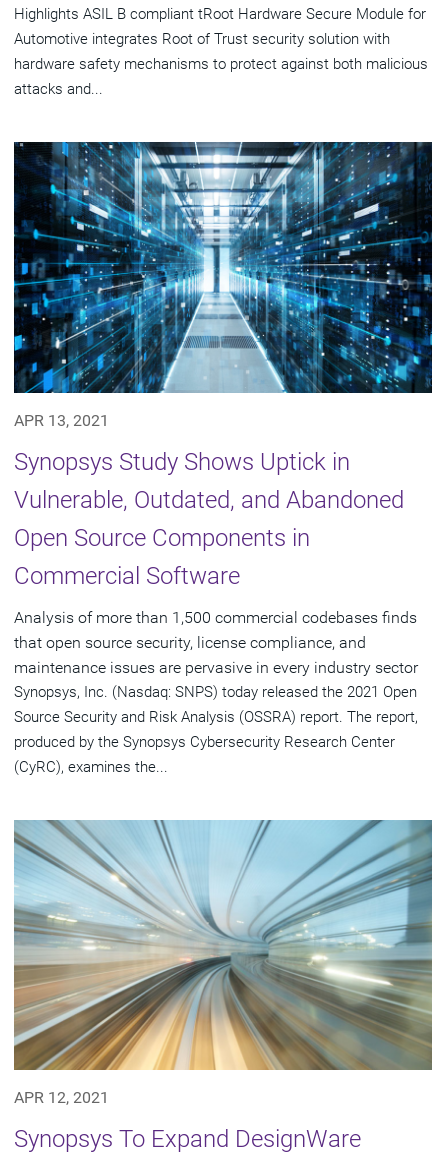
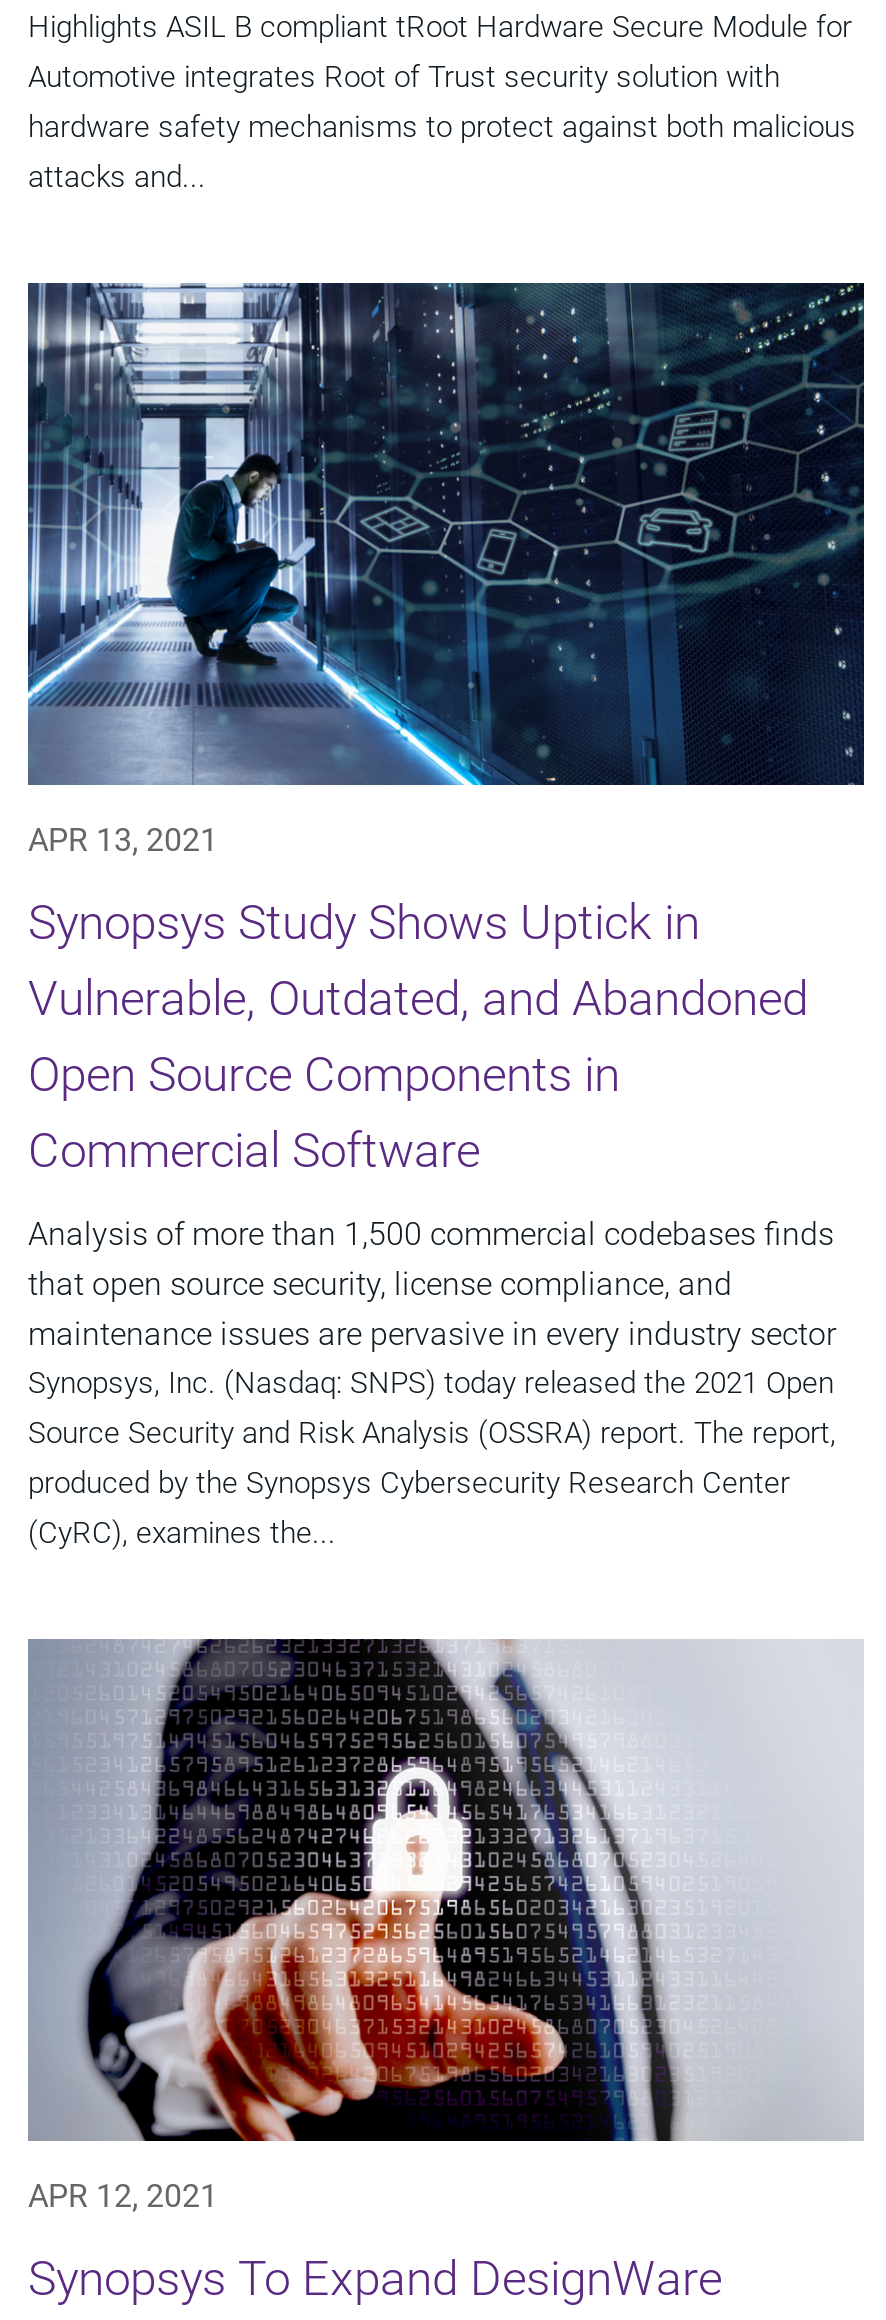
[13,141,433,394] [image] -> [26,282,866,786] [image]
[13,819,432,1071] [image] -> [28,1636,862,2144] [image]

